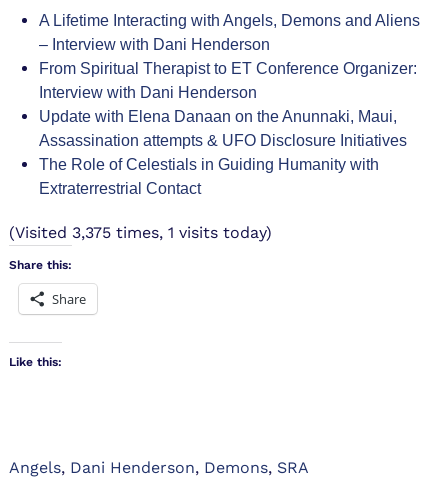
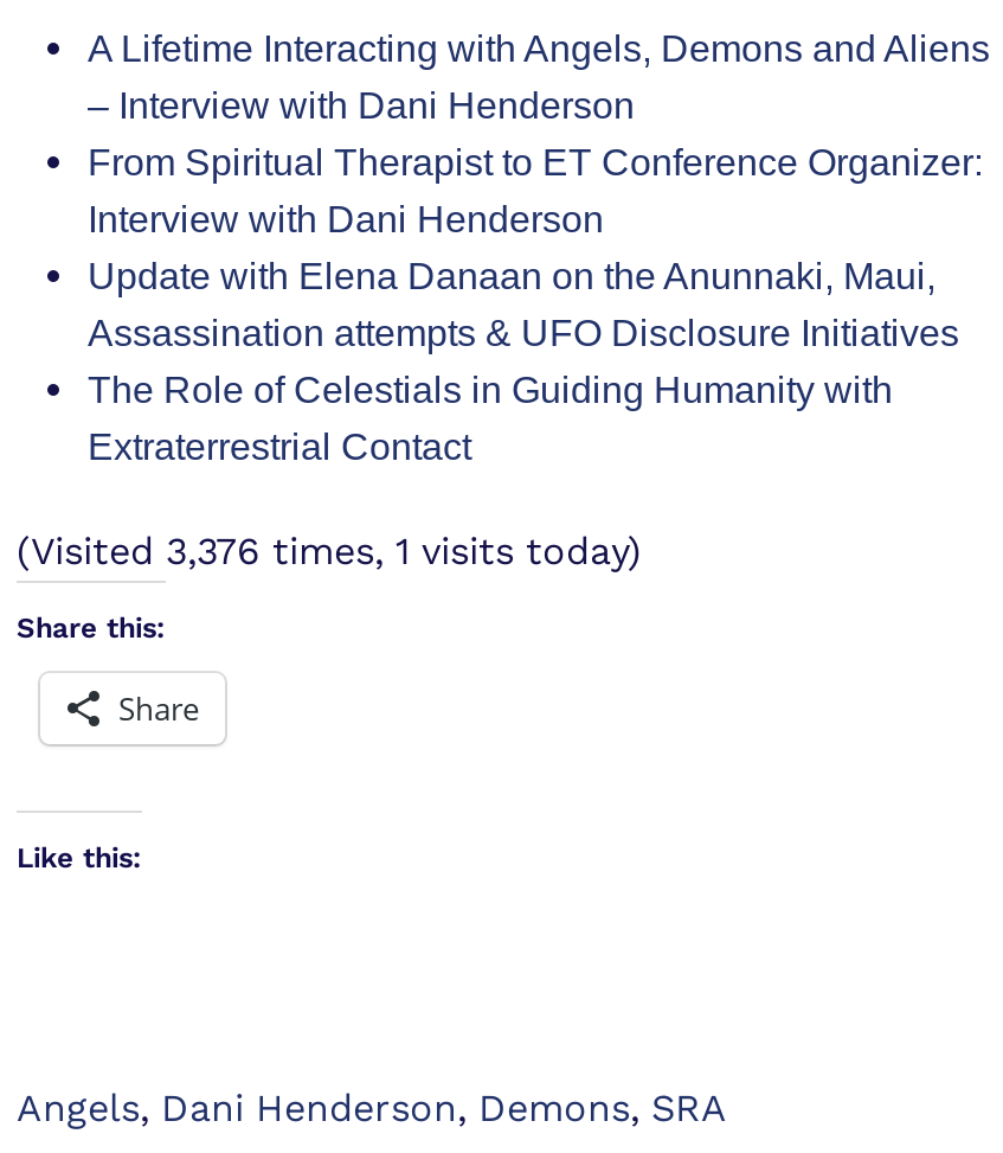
[9,223,272,242] (Visited 3,375 times, 1 visits today) -> [17,528,642,573] (Visited 3,376 times, 1 visits today)

